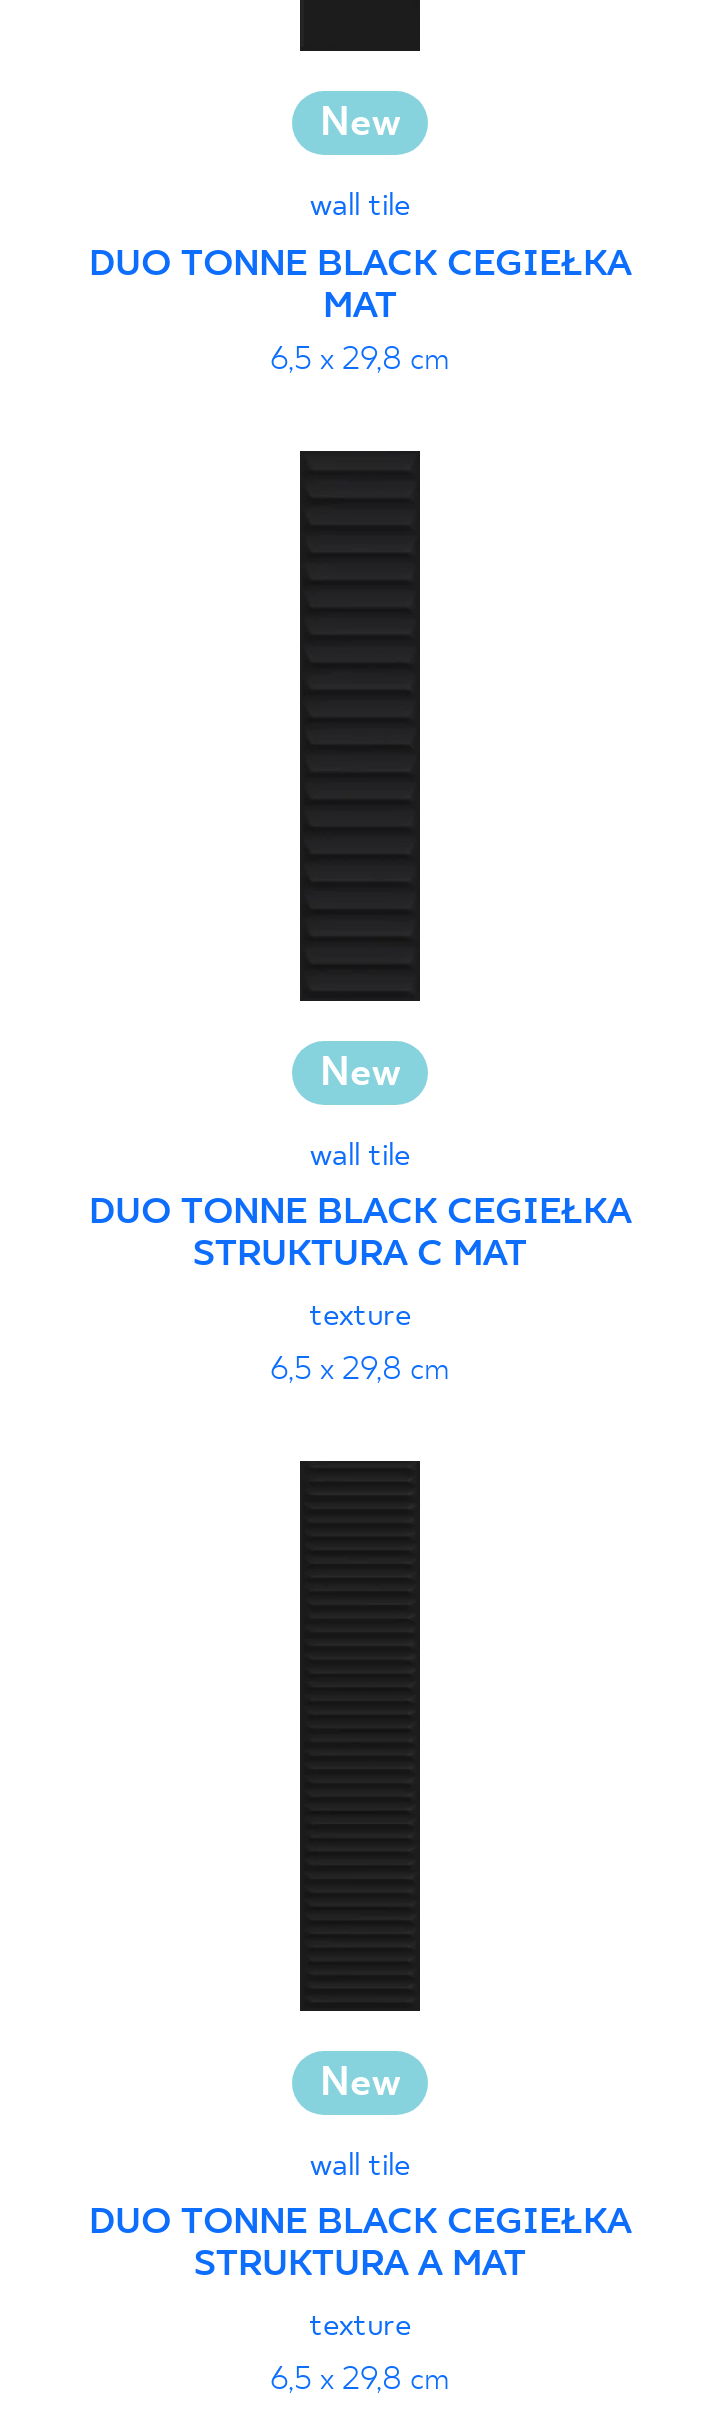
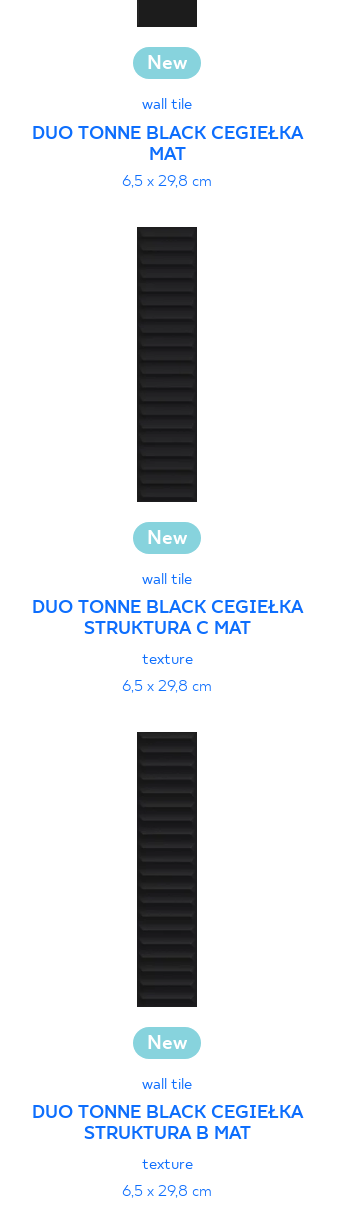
[194,2246,526,2288] STRUKTURA A MAT -> [83,1124,250,1145] STRUKTURA B MAT

